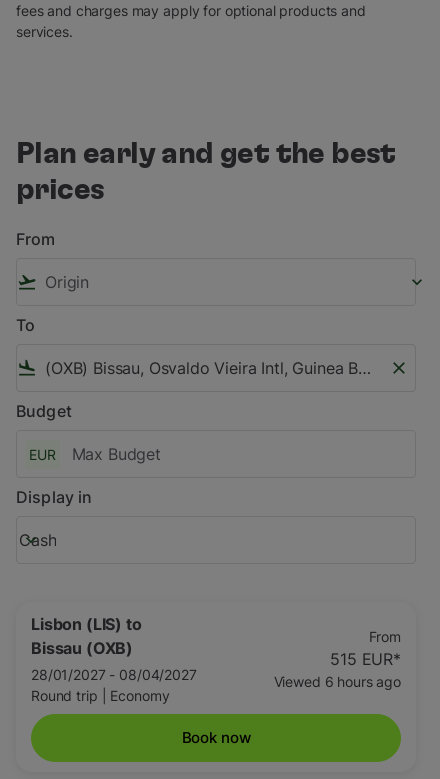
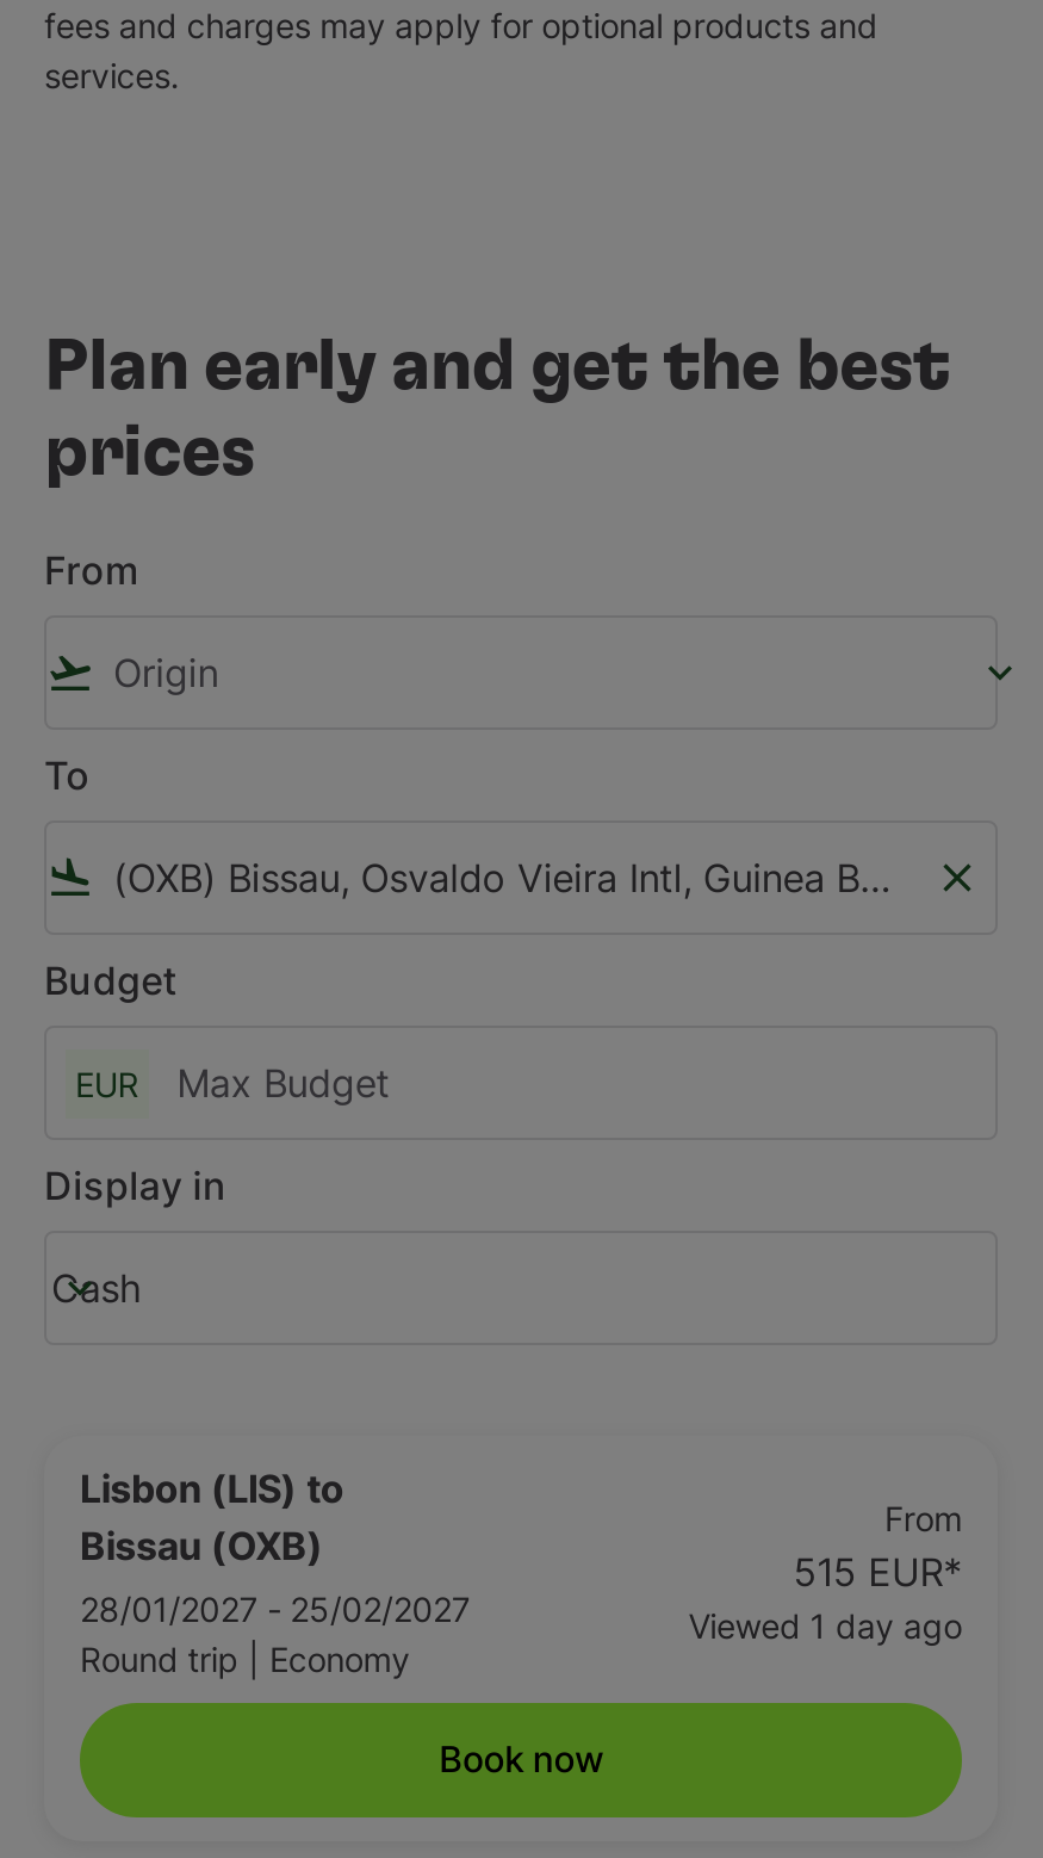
[31,666,197,683] 28/01/2027 - 08/04/2027 -> [80,1588,470,1629] 28/01/2027 - 25/02/2027
[273,673,401,690] Viewed 6 hours ago -> [688,1605,962,1646] Viewed 1 day ago

